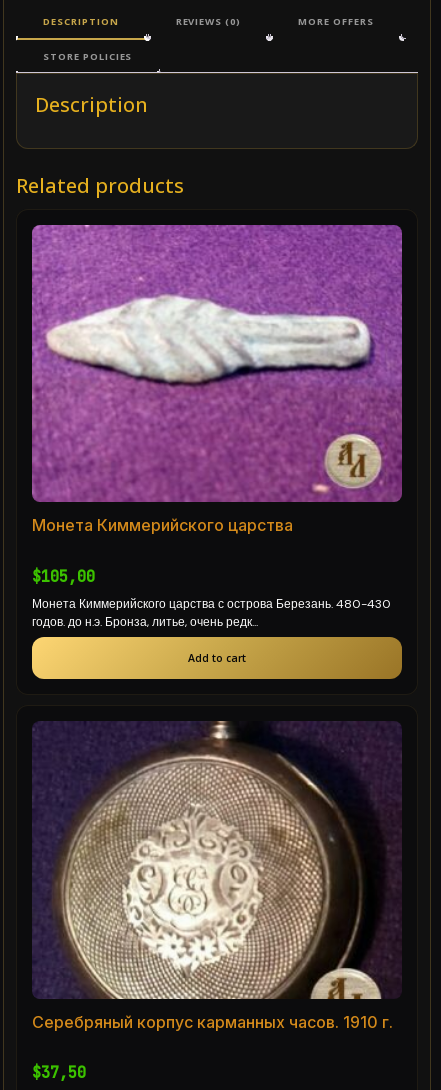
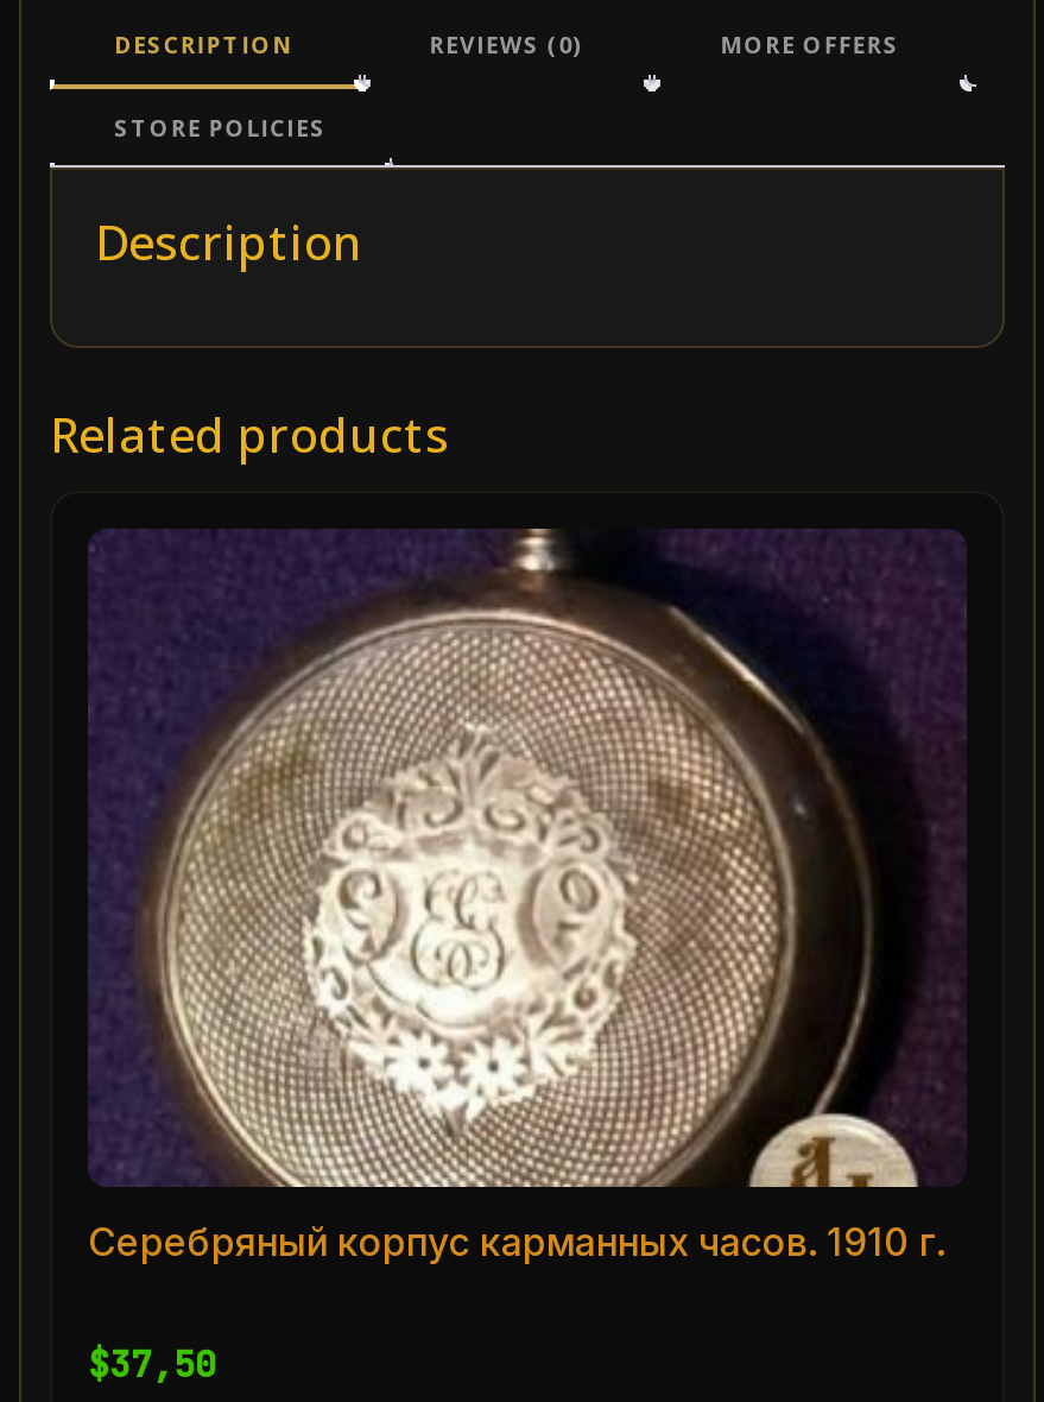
[31,224,403,665] [image] | Монета Киммерийского царства | $105,00 | Монета Киммерийского царства с острова Березань. 480-430 | годов. до н.э. Бронза, литье, очень редк... | Add to cart -> none

